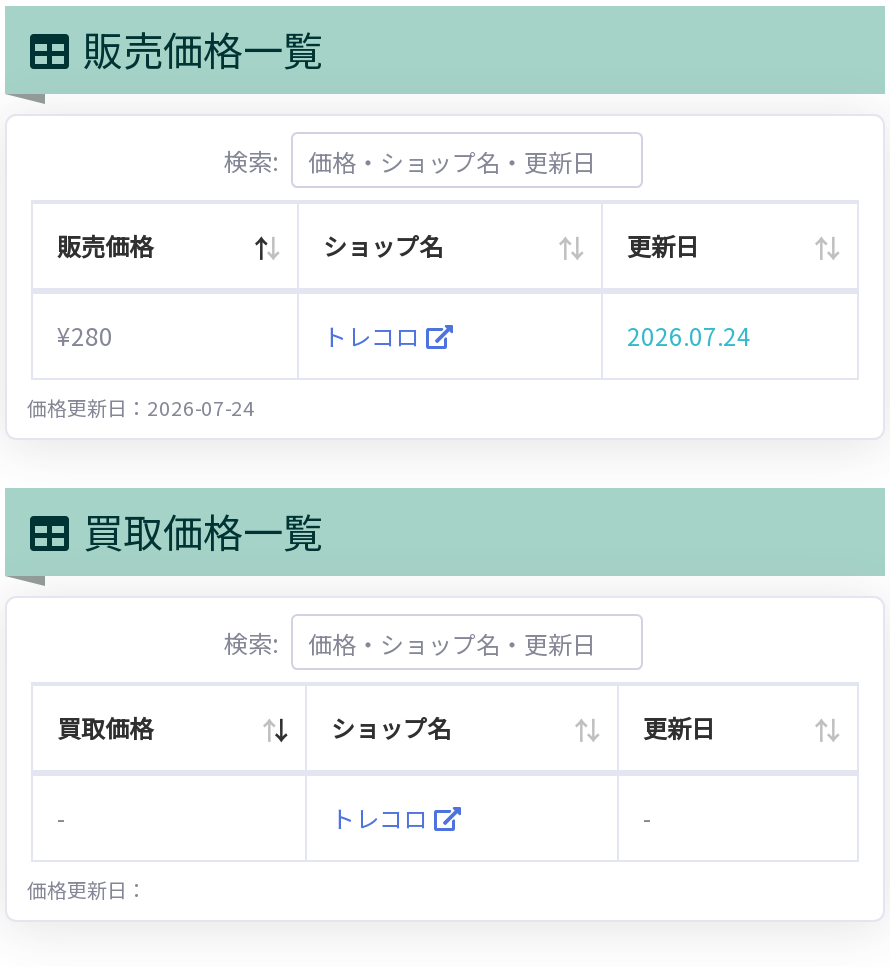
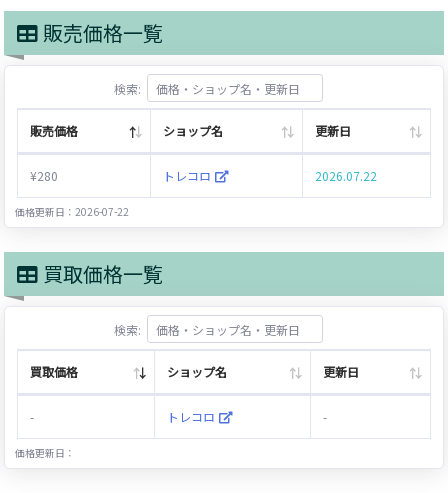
[627,318,751,352] 2026.07.24 -> [315,167,377,184] 2026.07.22
[27,392,255,422] 価格更新日：2026-07-24 -> [15,204,129,219] 価格更新日：2026-07-22

